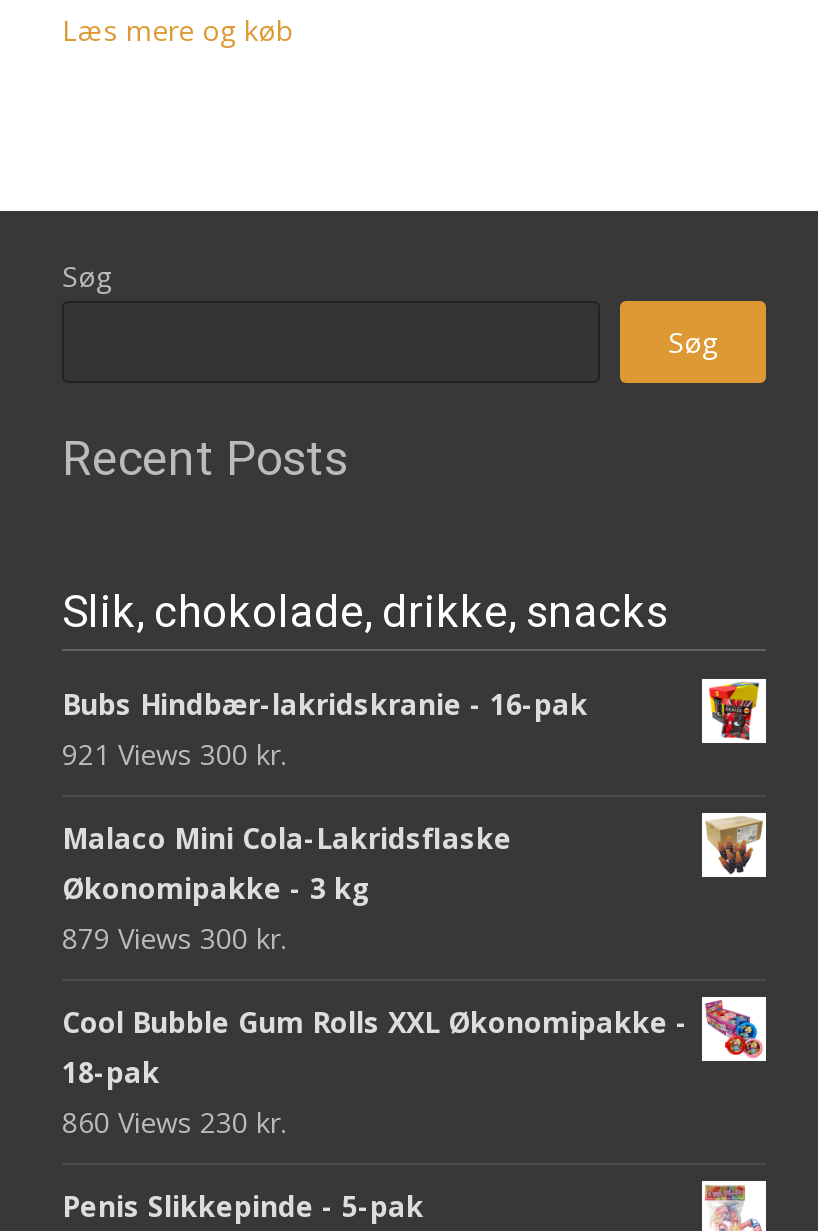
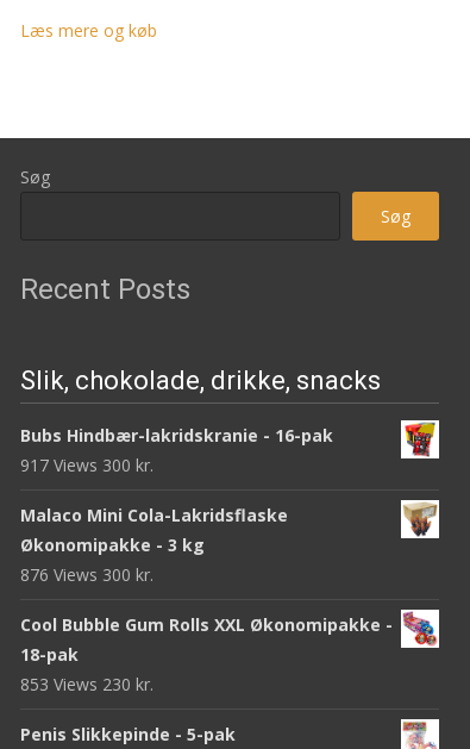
[62,734,286,772] 921 Views 300 kr. -> [20,453,153,476] 917 Views 300 kr.
[62,918,286,956] 879 Views 300 kr. -> [20,563,153,585] 876 Views 300 kr.
[62,1102,286,1140] 860 Views 230 kr. -> [20,672,153,695] 853 Views 230 kr.

